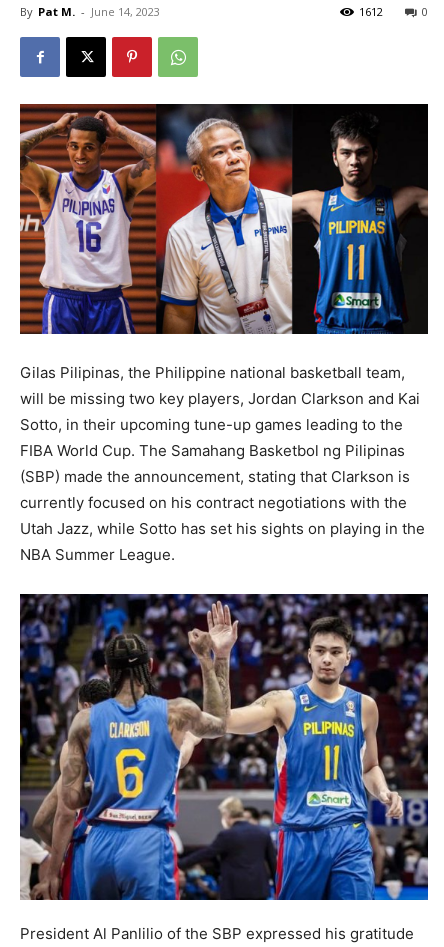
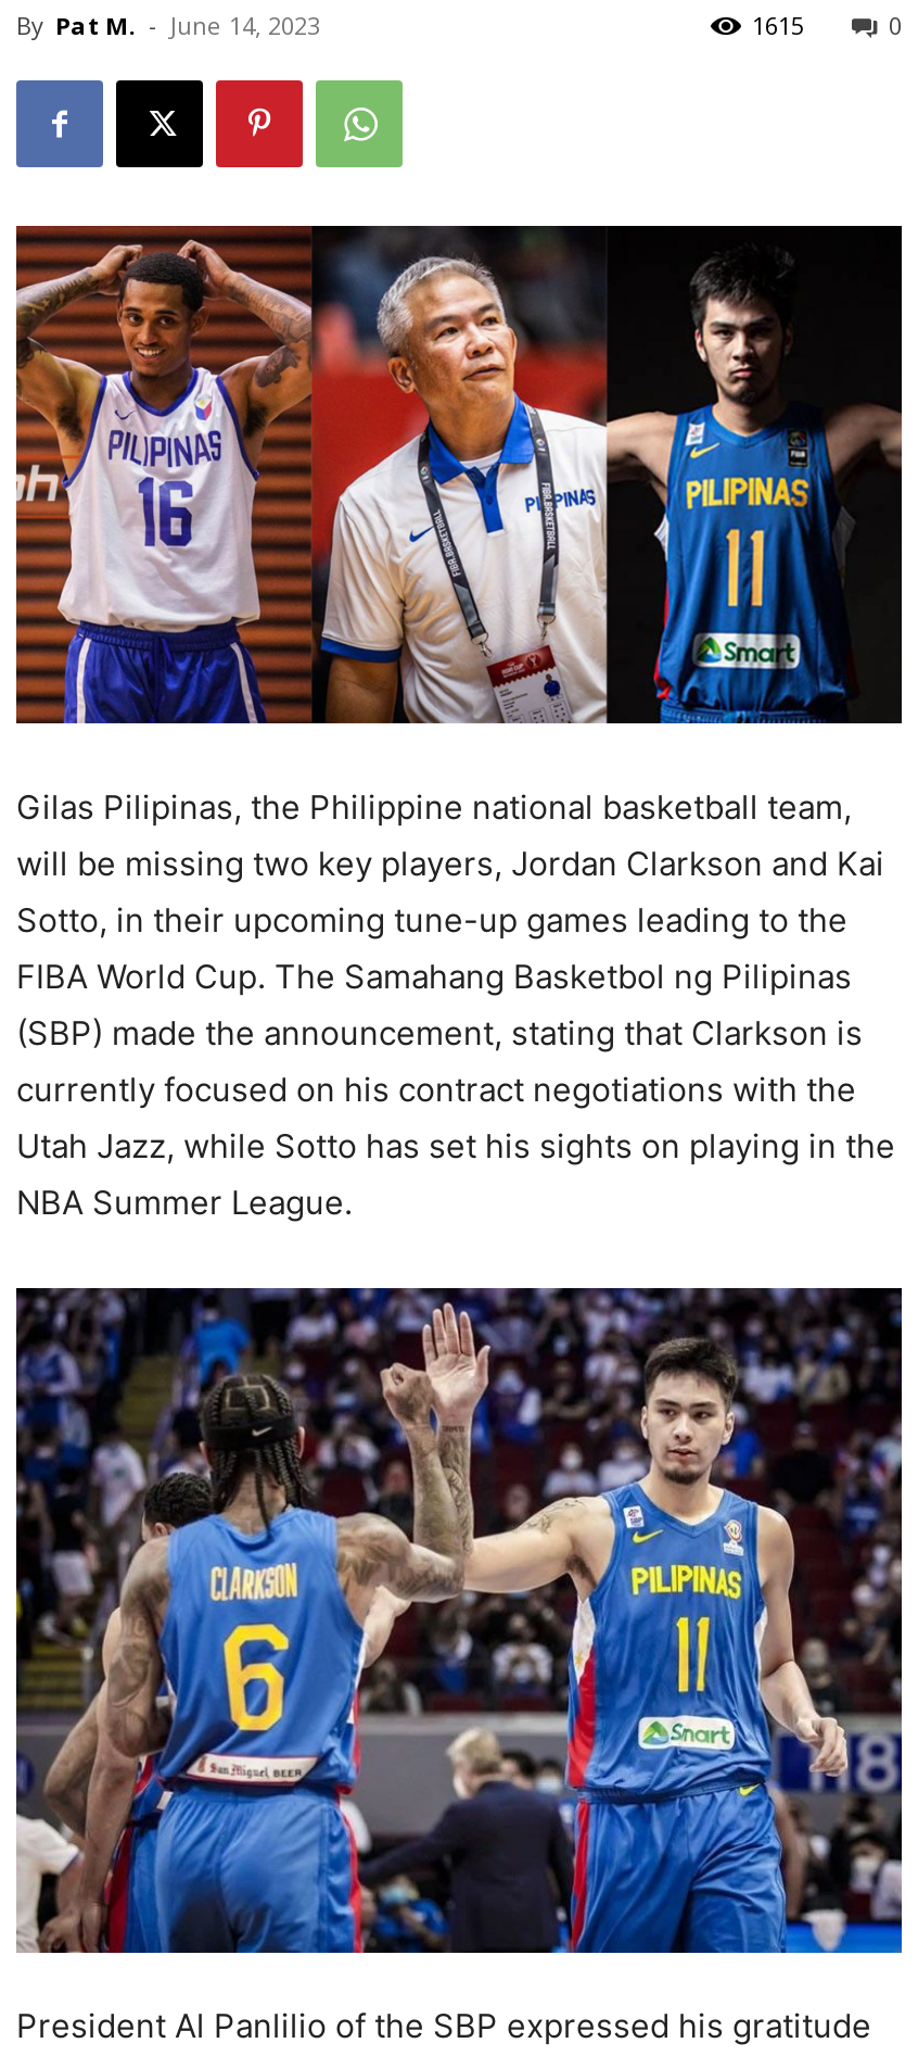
[359,4,383,19] 1612 -> [752,9,804,41] 1615

